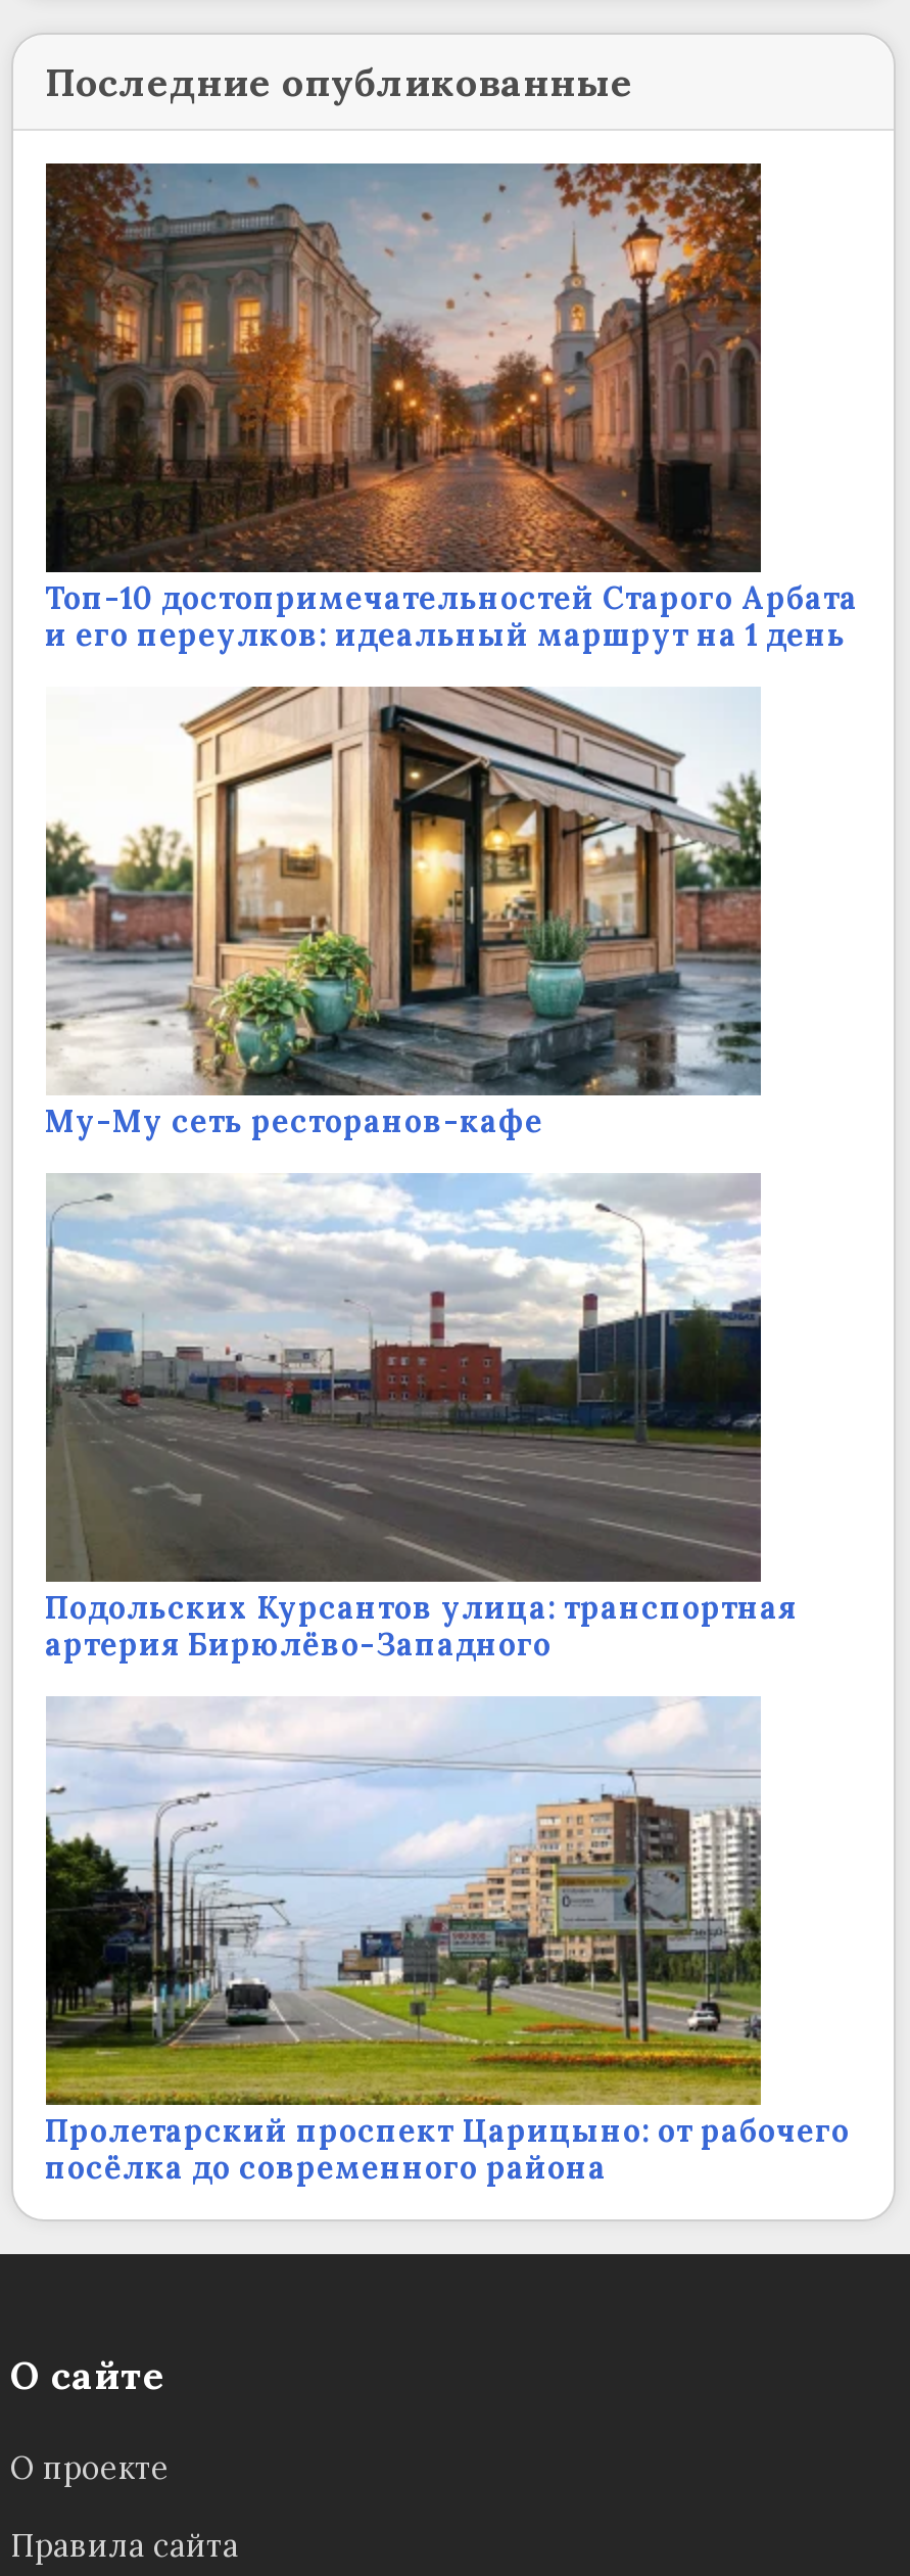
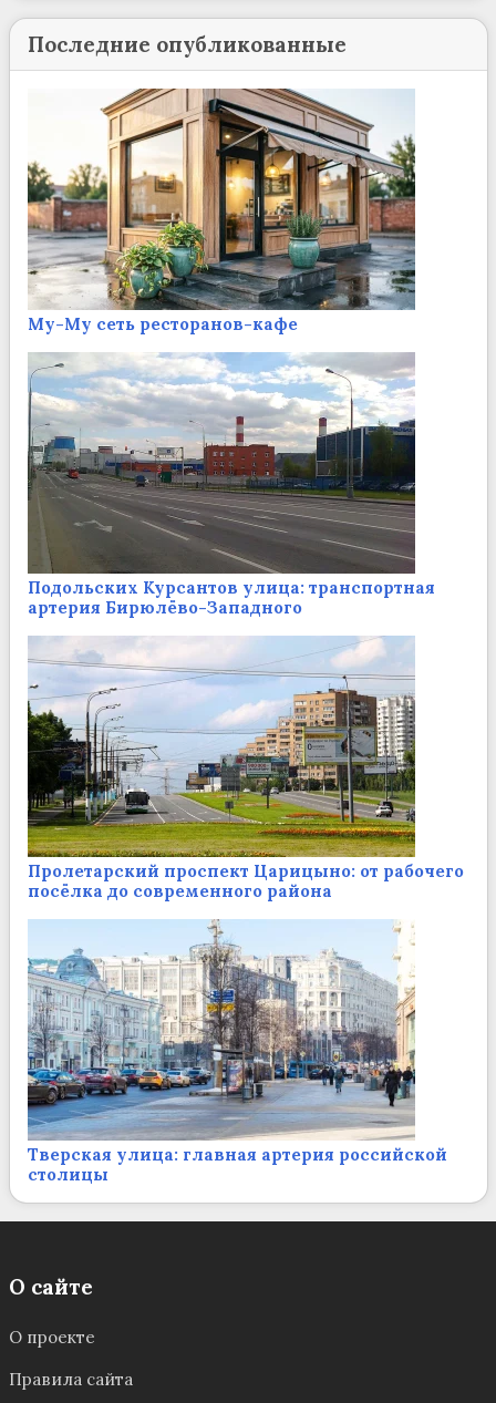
[44,161,858,654] [image] | Топ-10 достопримечательностей Старого Арбата | и его переулков: идеальный маршрут на 1 день -> none
moved [42,683,850,2187] -> [25,86,463,901]: [image] | Му-Му сеть ресторанов-кафе | Подольских Курсантов улица: транспортная | артерия Бирюлёво-Западного | Пролетарский проспект Царицыно: от рабочего | посёлка до современного района
none -> [27,920,447,1185] [image] | Тверская улица: главная артерия российской | столицы

